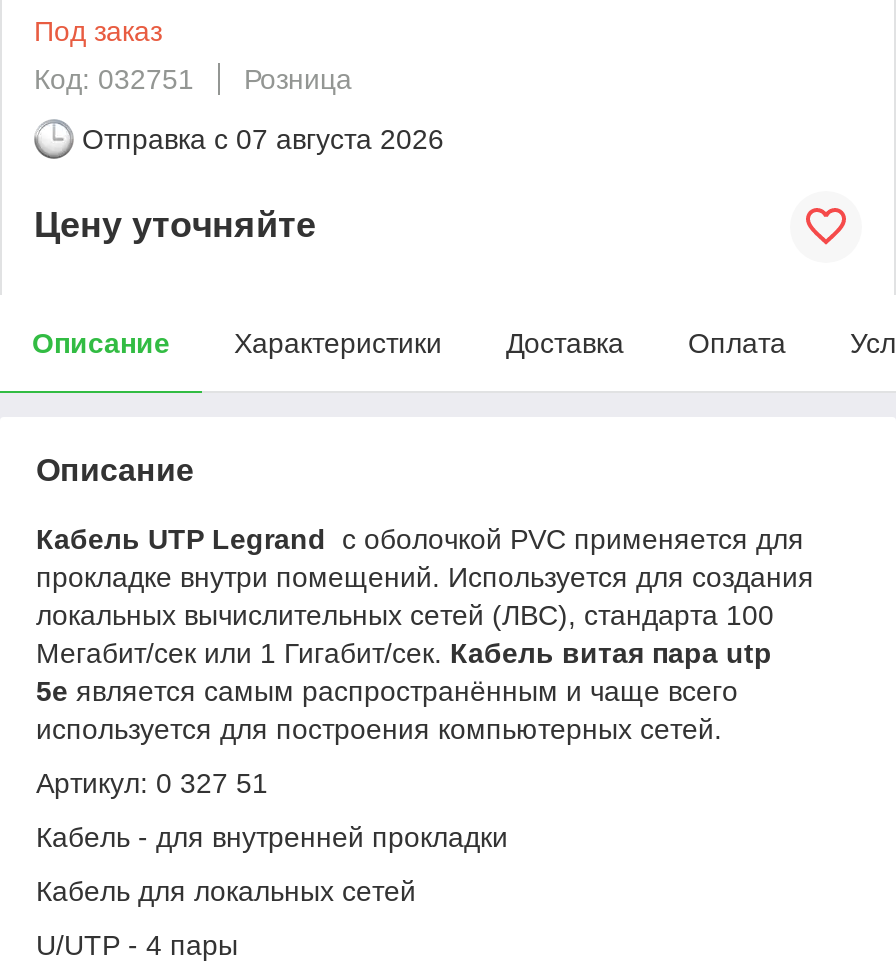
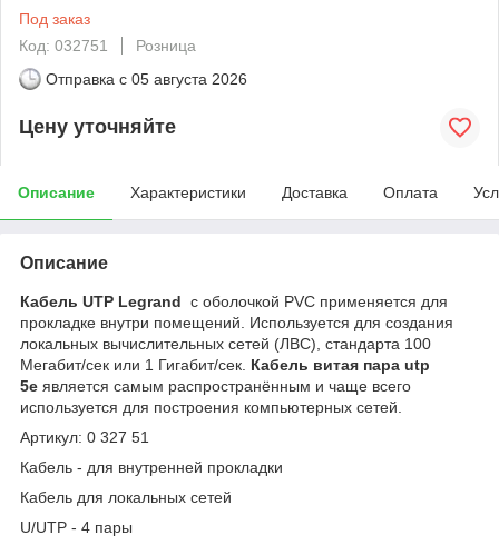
[82,123,444,155] Отправка с 07 августа 2026 -> [46,70,247,88] Отправка с 05 августа 2026

